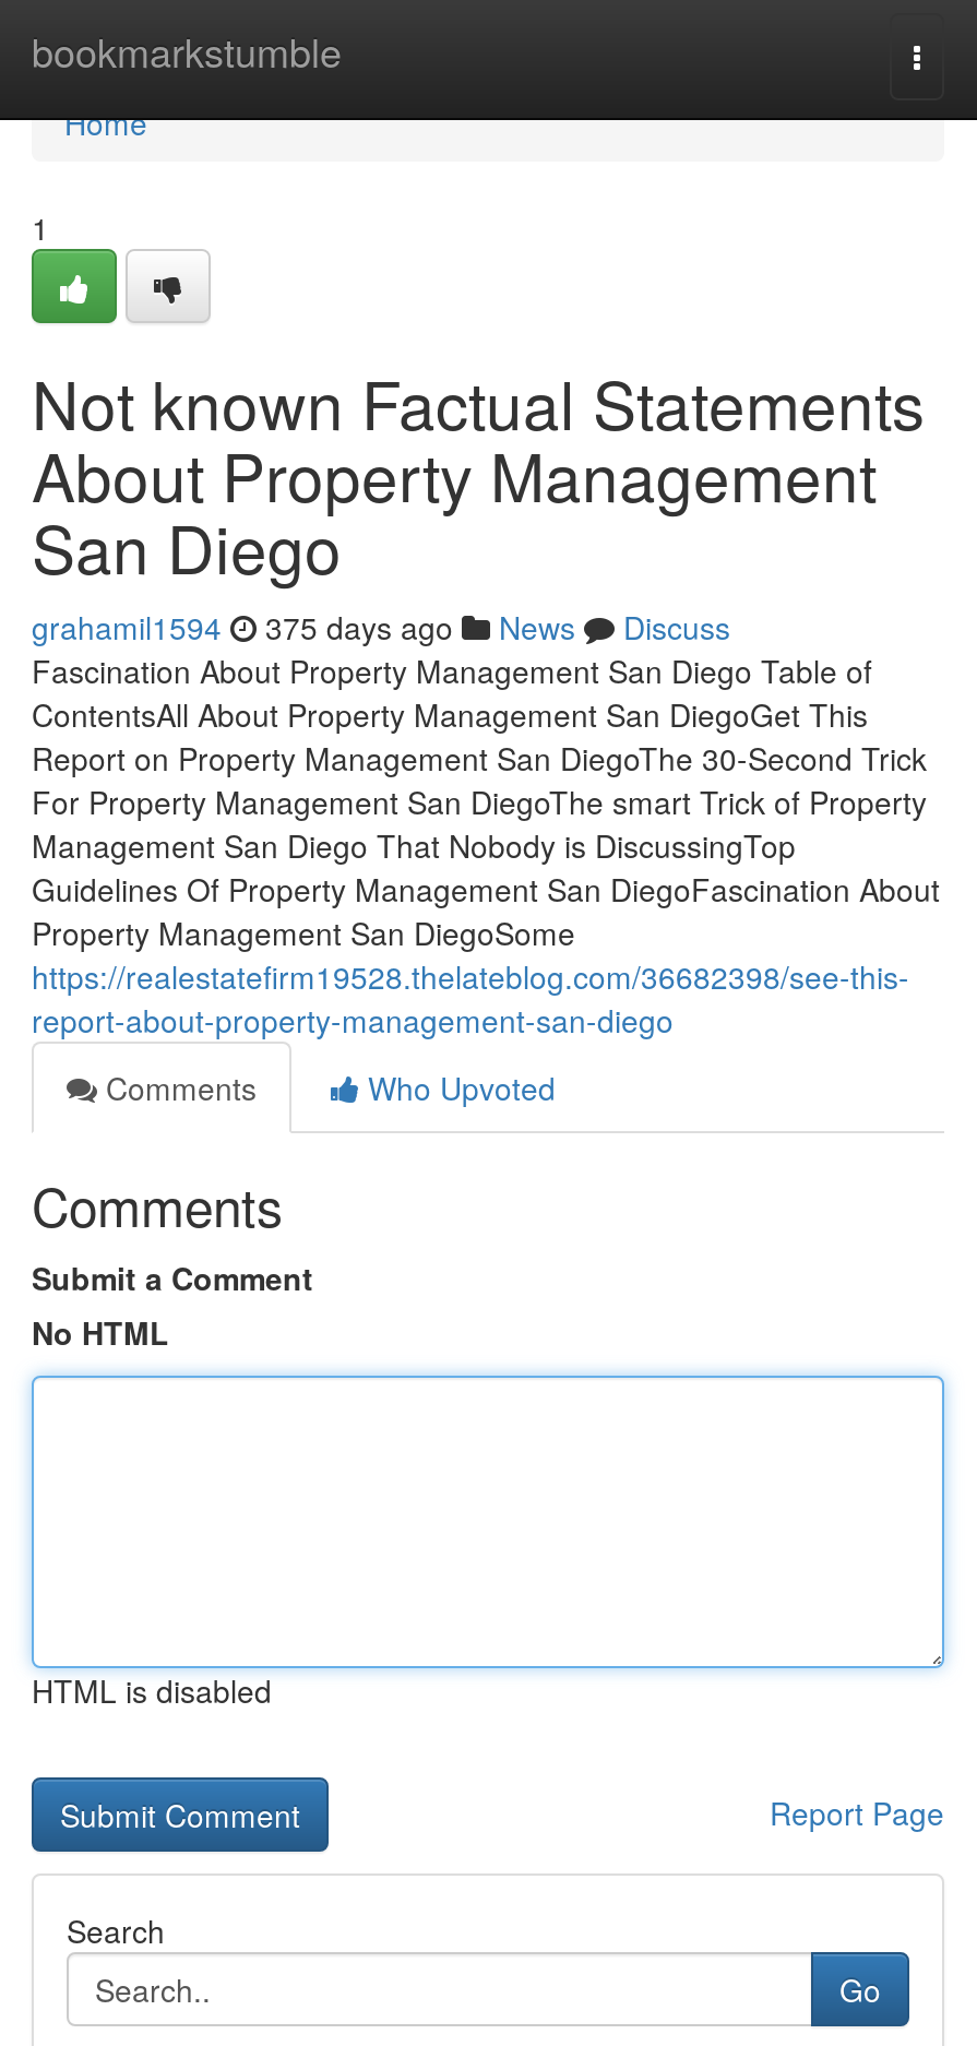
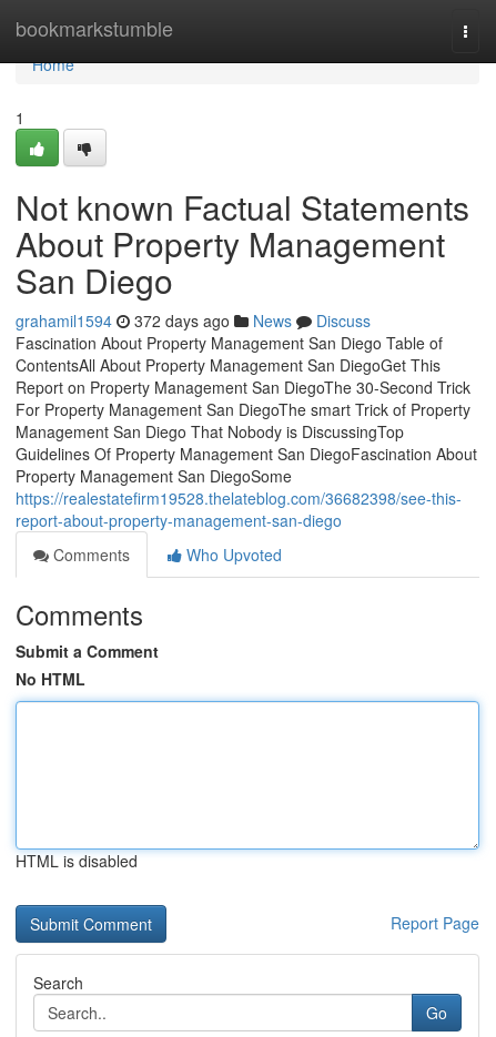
[32,605,730,649] grahamil1594 375 days ago News Discuss -> [16,309,371,332] grahamil1594 372 days ago News Discuss

